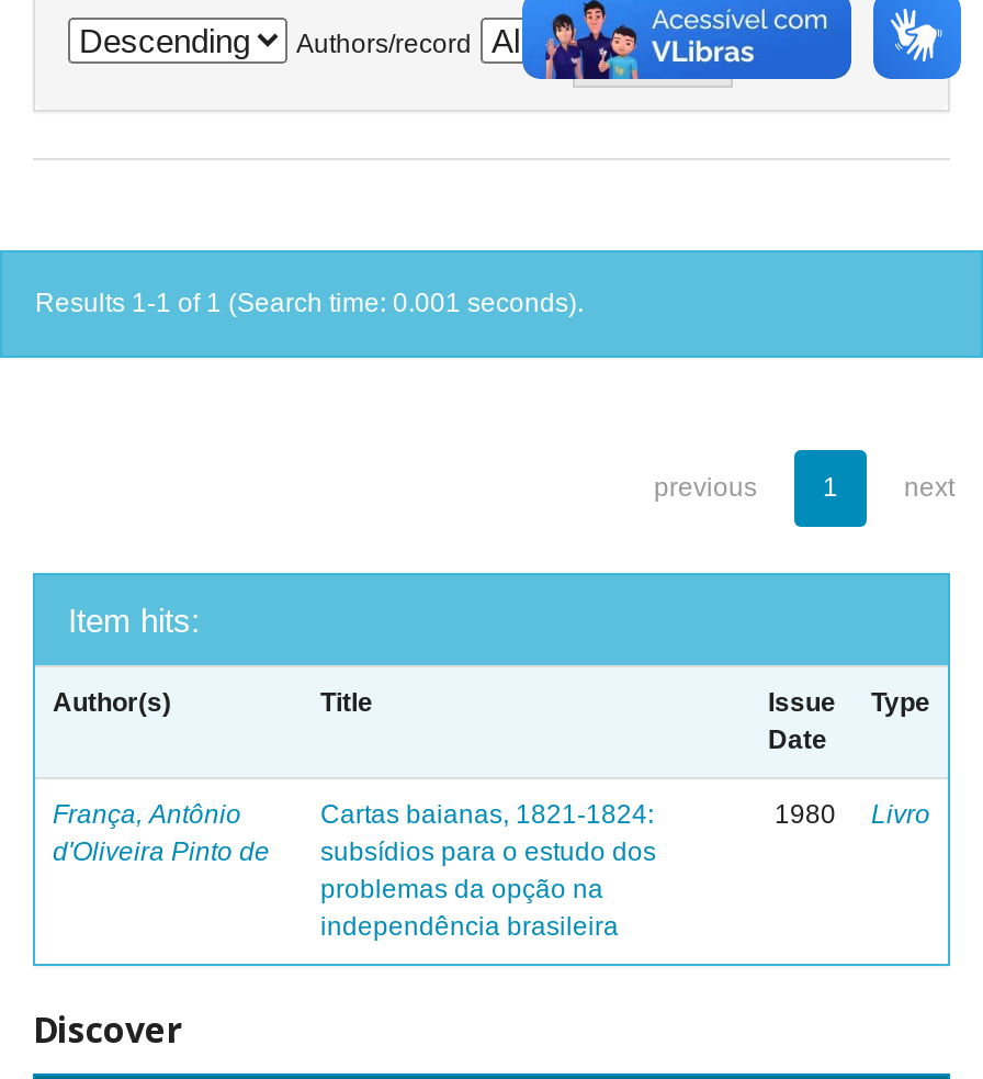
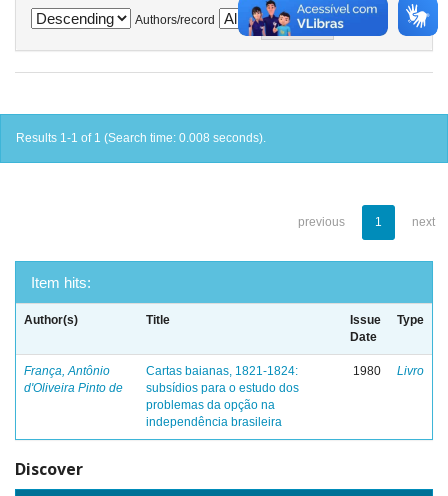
[35,288,584,318] Results 1-1 of 1 (Search time: 0.001 seconds). -> [16,131,266,145] Results 1-1 of 1 (Search time: 0.008 seconds).

